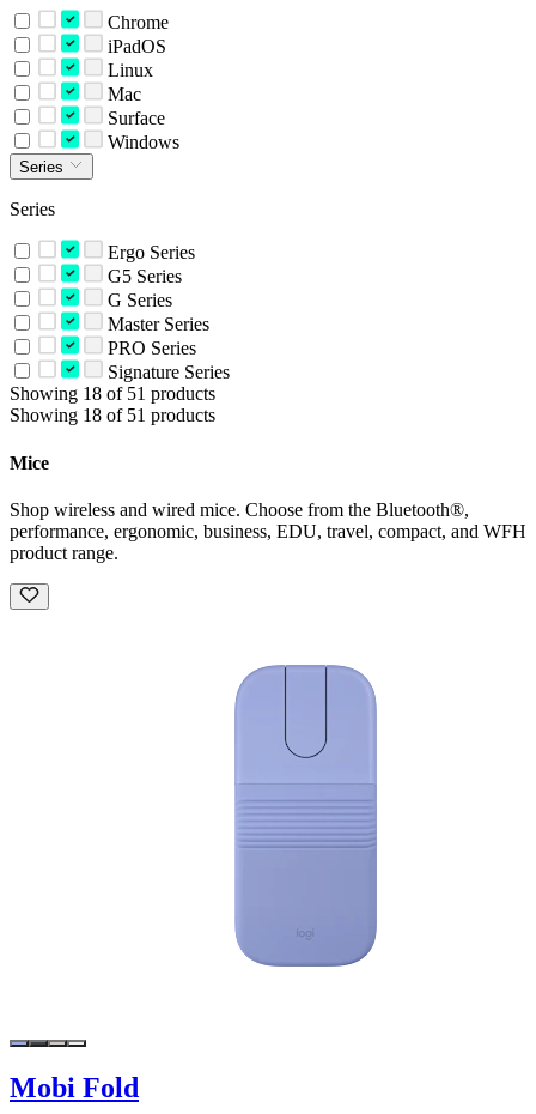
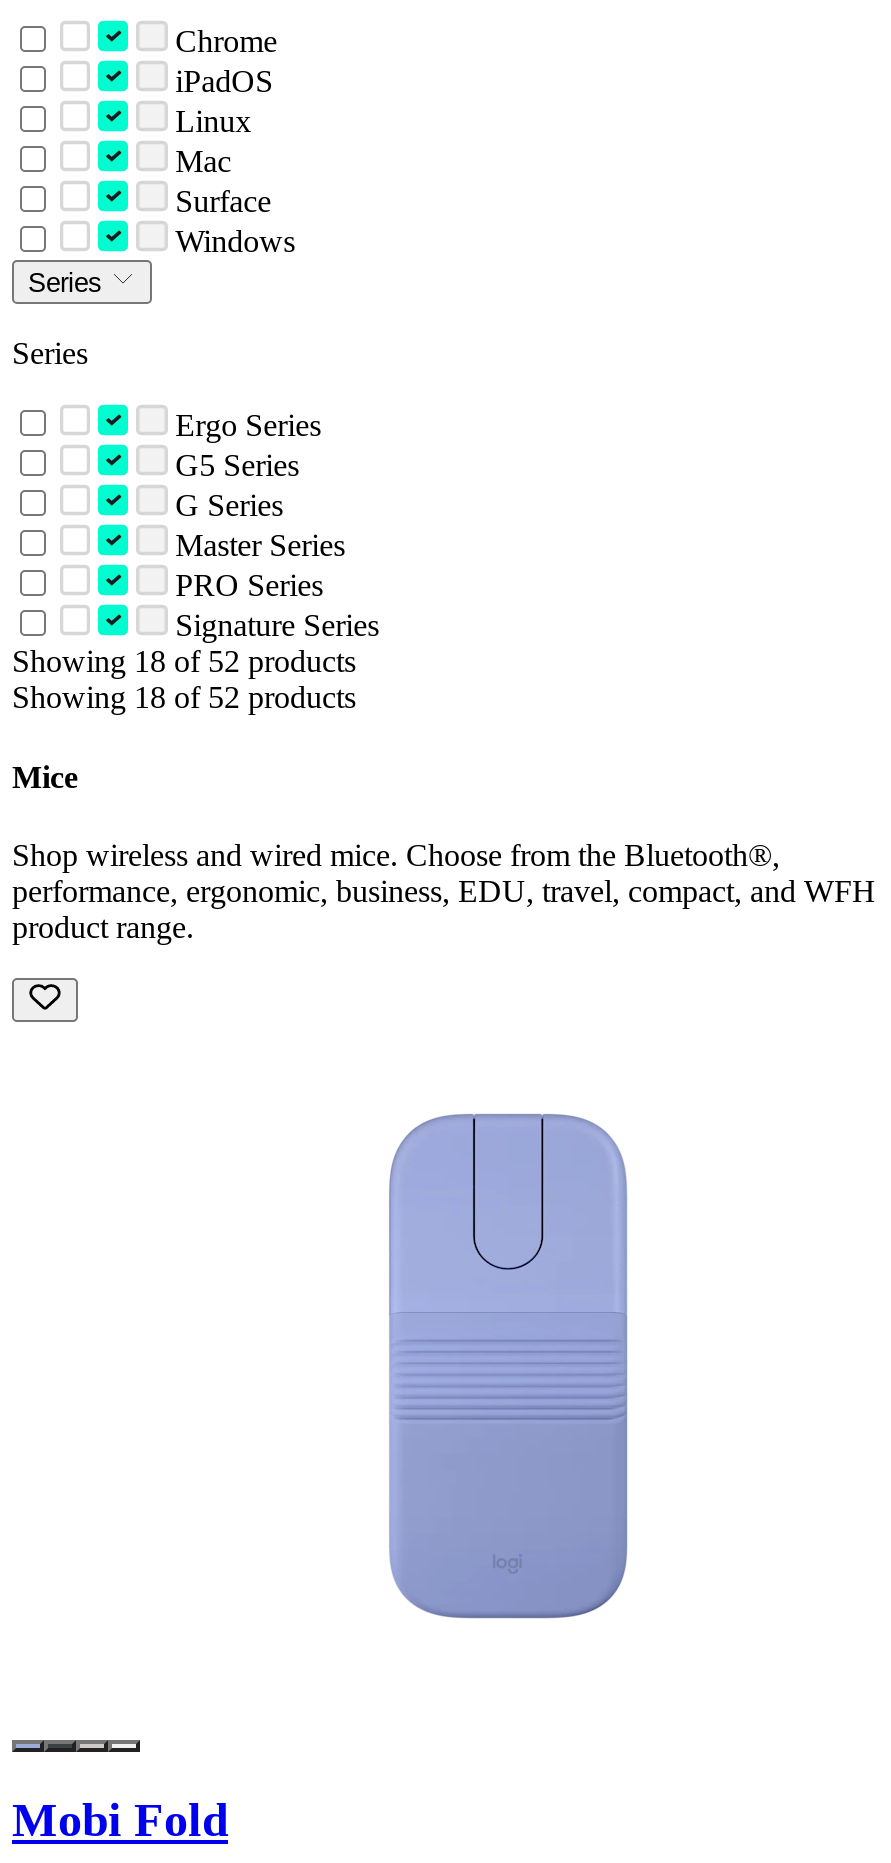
[10,384,215,404] Showing 18 of 51 products -> [12,645,356,679] Showing 18 of 52 products
[10,405,215,426] Showing 18 of 51 products -> [12,681,356,715] Showing 18 of 52 products

